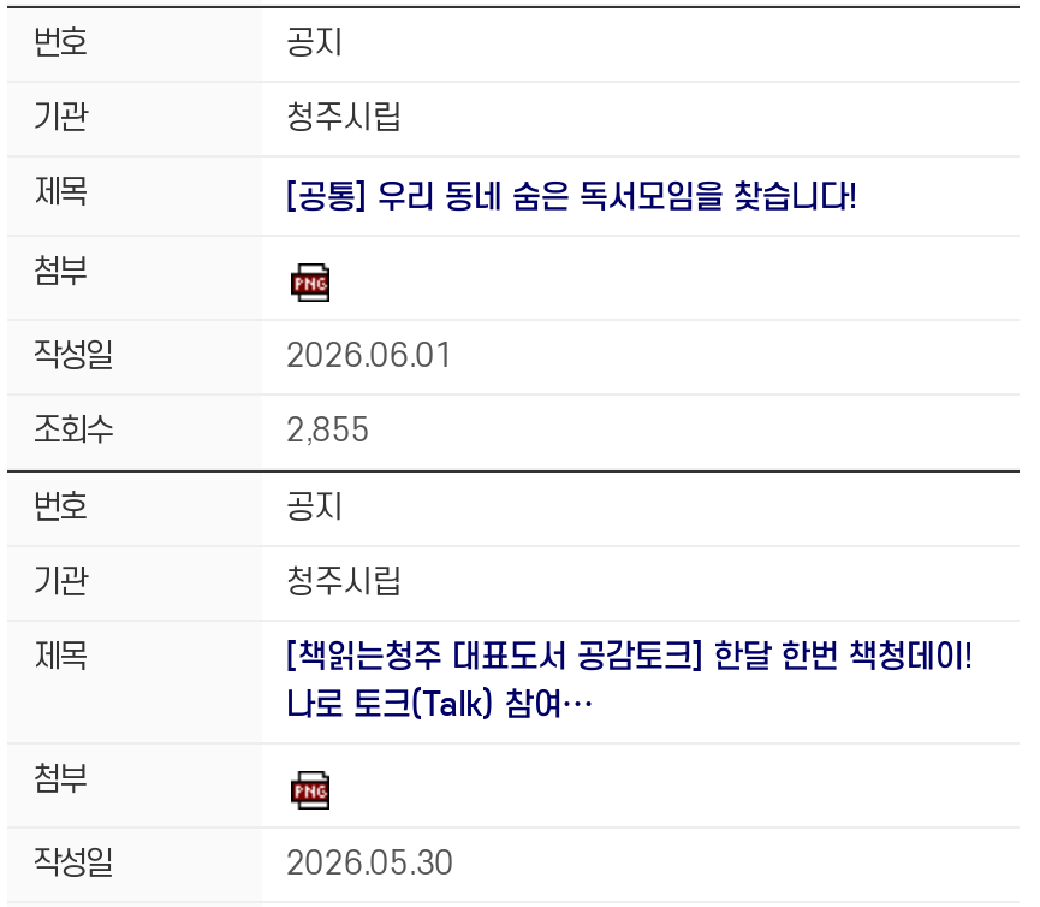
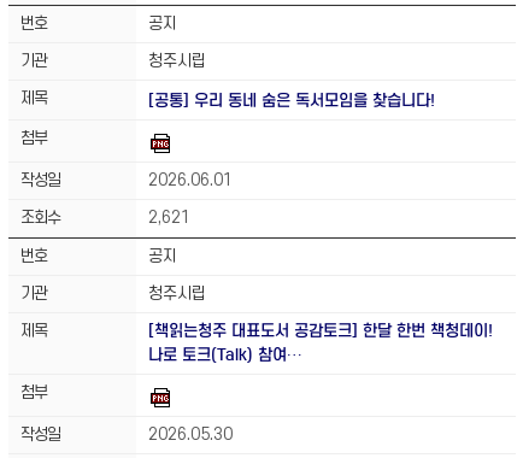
[285,413,370,449] 2,855 -> [148,209,190,227] 2,621

